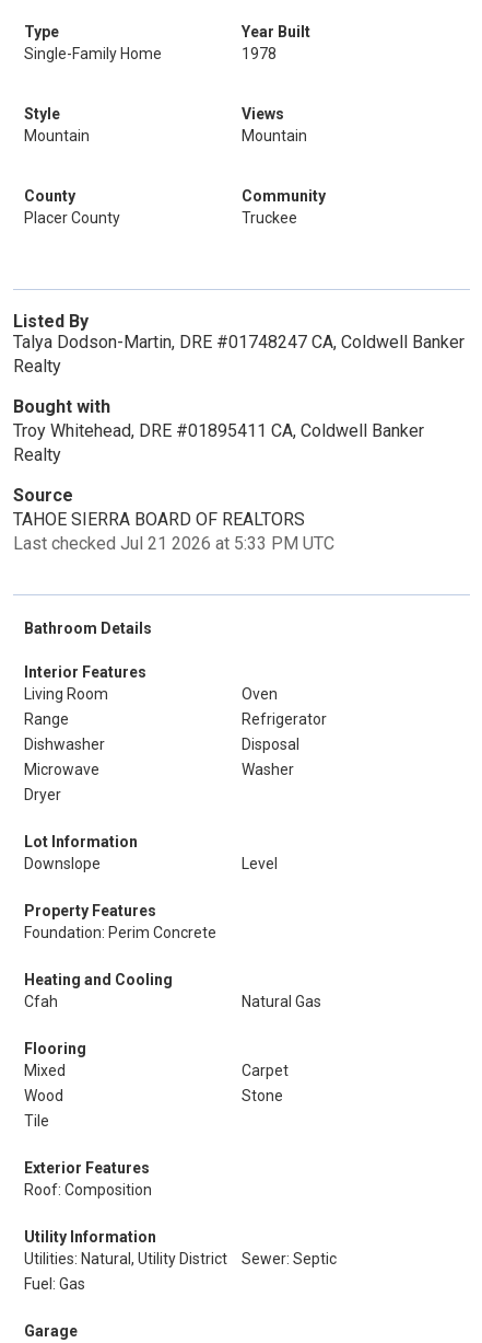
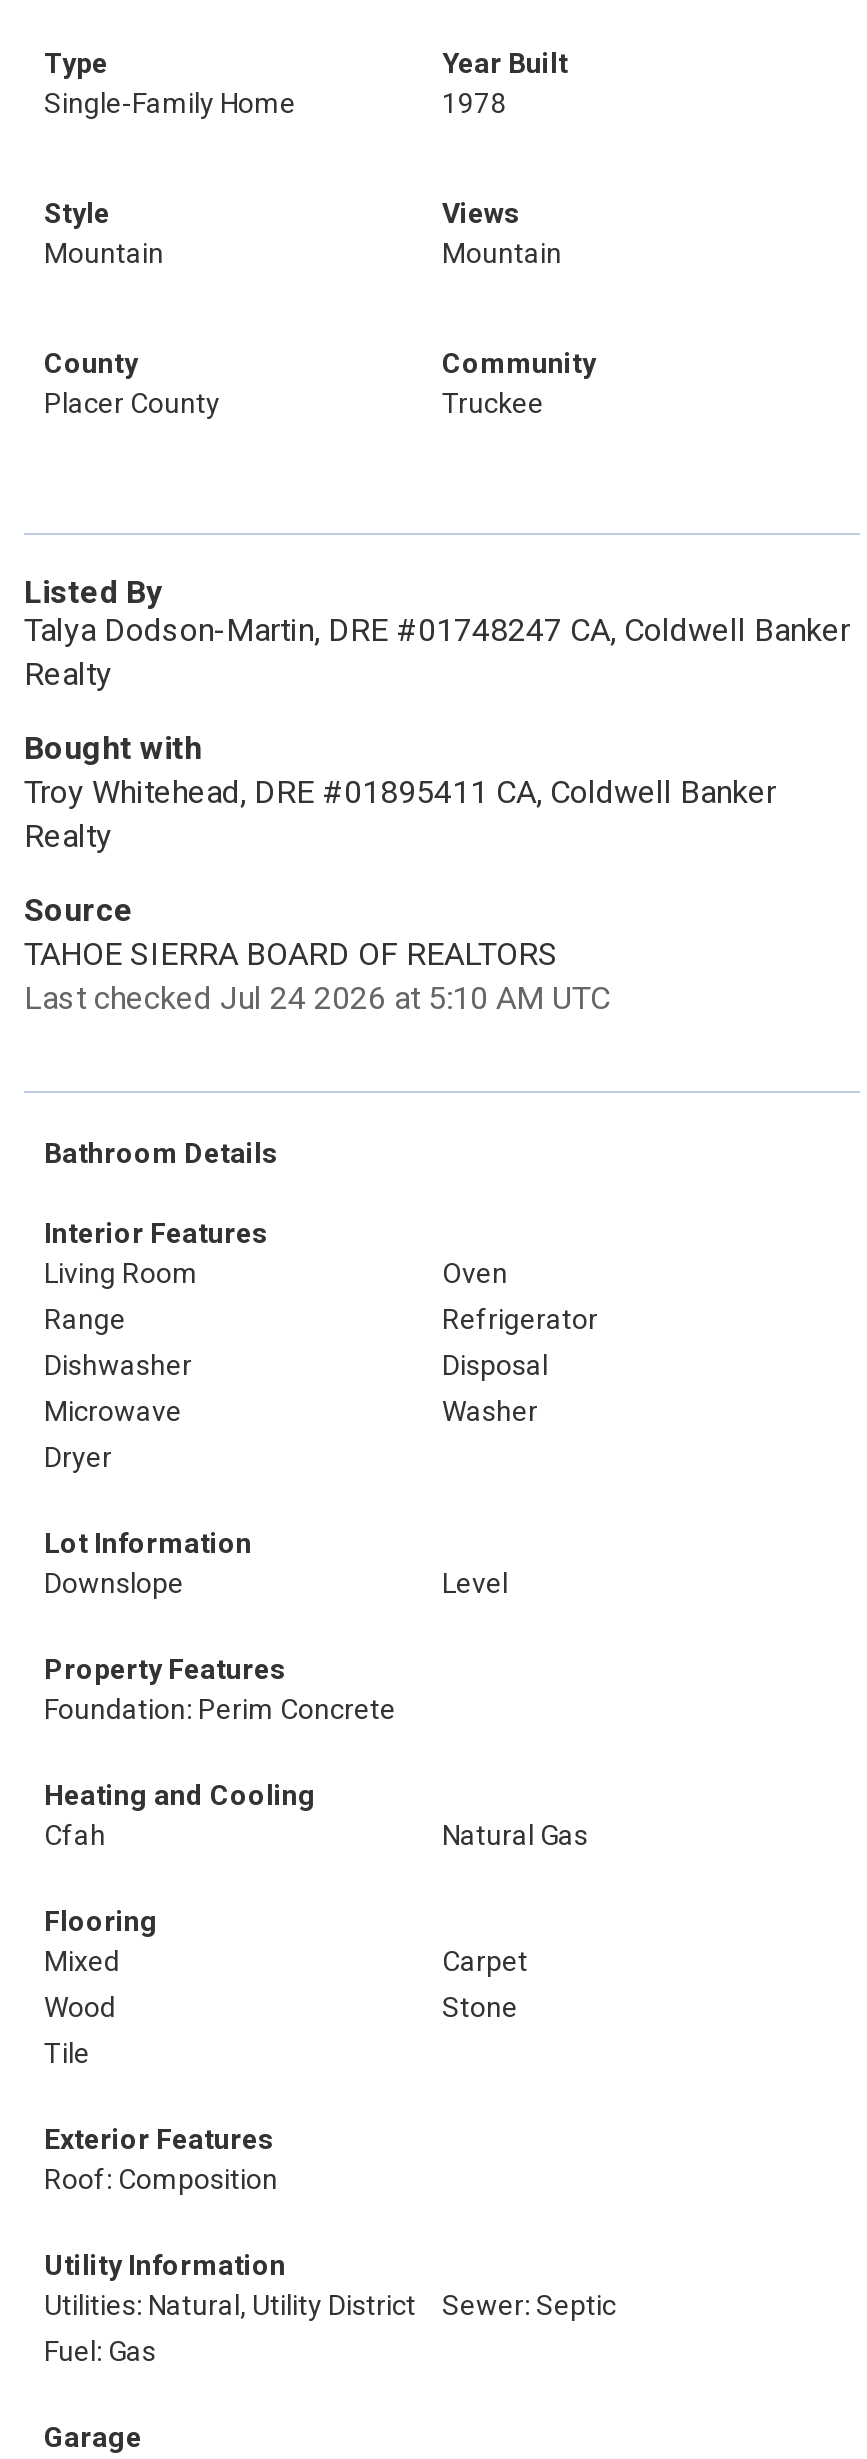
[13,533,334,554] Last checked Jul 21 2026 at 5:33 PM UTC -> [24,979,610,1017] Last checked Jul 24 2026 at 5:10 AM UTC

